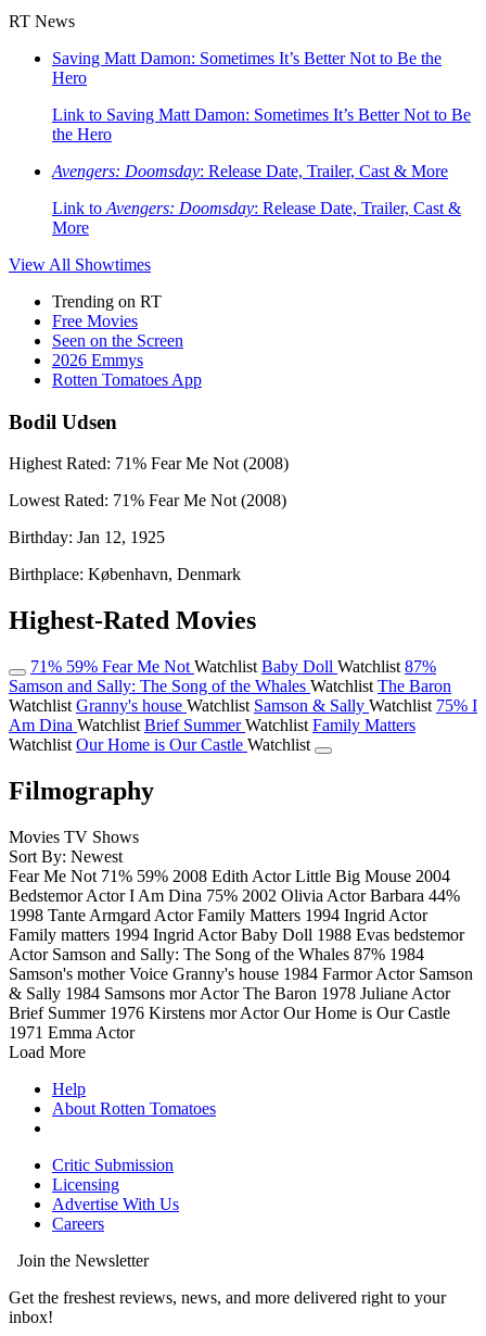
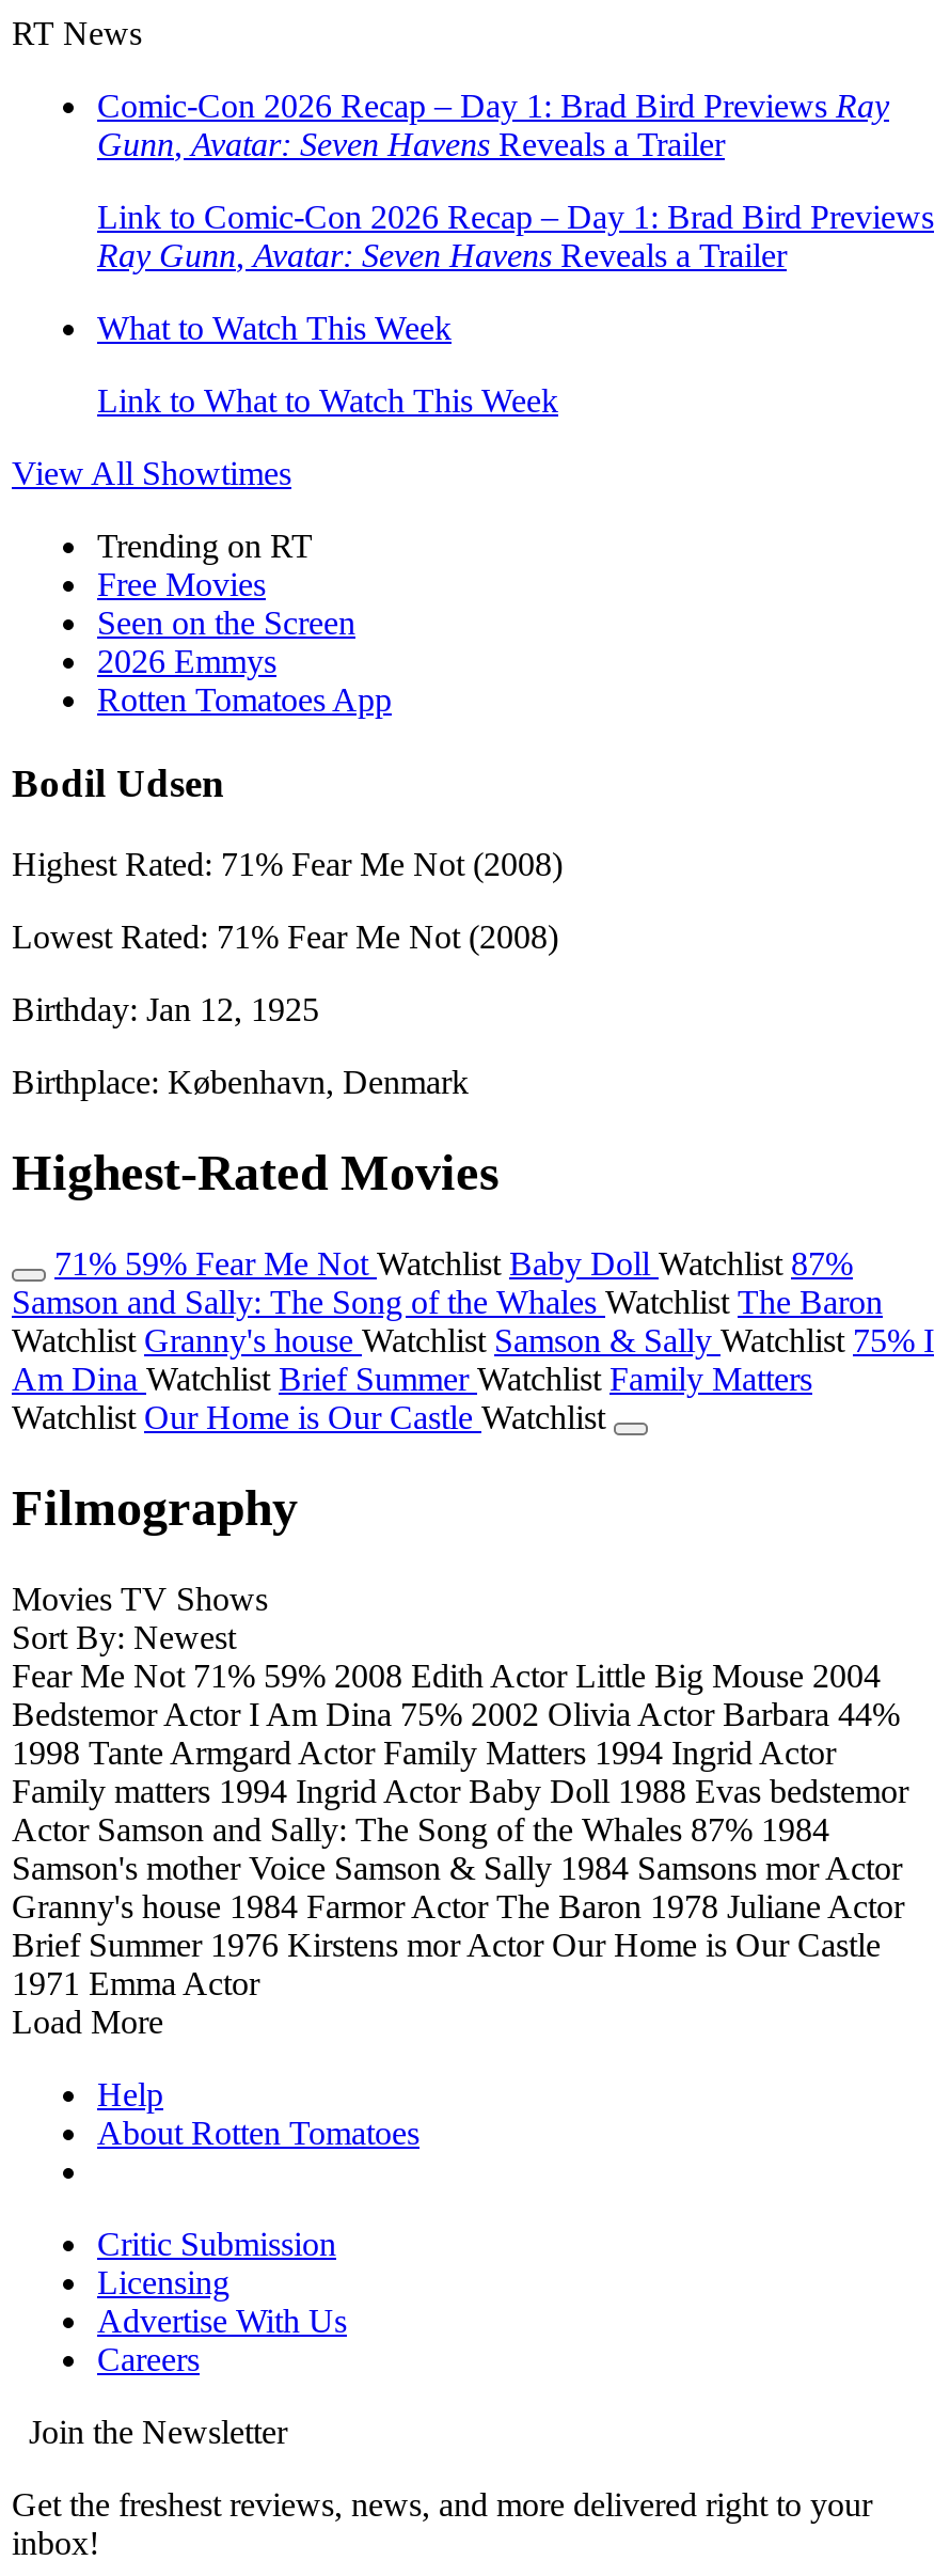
[52,49,442,87] Saving Matt Damon: Sometimes It’s Better Not to Be the | Hero -> [97,88,889,162] Comic-Con 2026 Recap – Day 1: Brad Bird Previews Ray | Gunn, Avatar: Seven Havens Reveals a Trailer
[52,105,471,143] Link to Saving Matt Damon: Sometimes It’s Better Not to Be | the Hero -> [97,199,934,273] Link to Comic-Con 2026 Recap – Day 1: Brad Bird Previews | Ray Gunn, Avatar: Seven Havens Reveals a Trailer
[52,162,448,180] Avengers: Doomsday: Release Date, Trailer, Cast & More -> [97,310,452,346] What to Watch This Week
[52,199,461,237] Link to Avengers: Doomsday: Release Date, Trailer, Cast & | More -> [97,382,558,419] Link to What to Watch This Week
[9,965,473,1003] Samson's mother Voice Granny's house 1984 Farmor Actor Samson | & Sally 1984 Samsons mor Actor The Baron 1978 Juliane Actor -> [12,1850,904,1925] Samson's mother Voice Samson & Sally 1984 Samsons mor Actor | Granny's house 1984 Farmor Actor The Baron 1978 Juliane Actor

